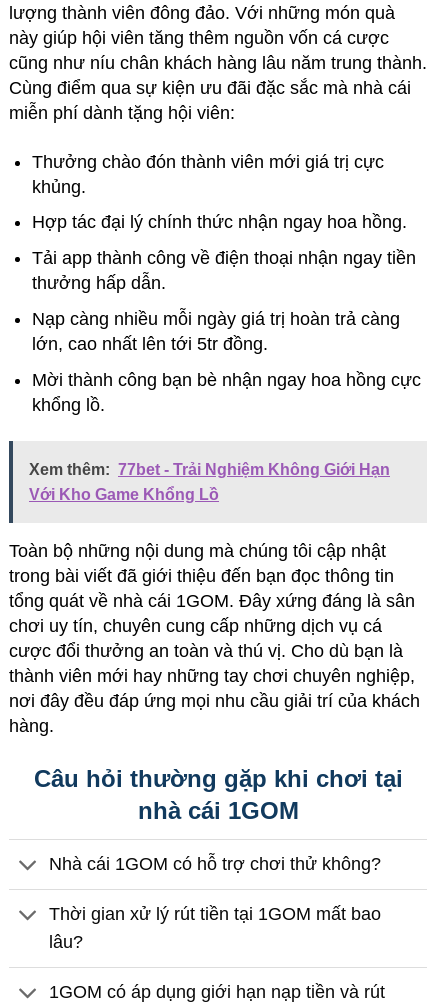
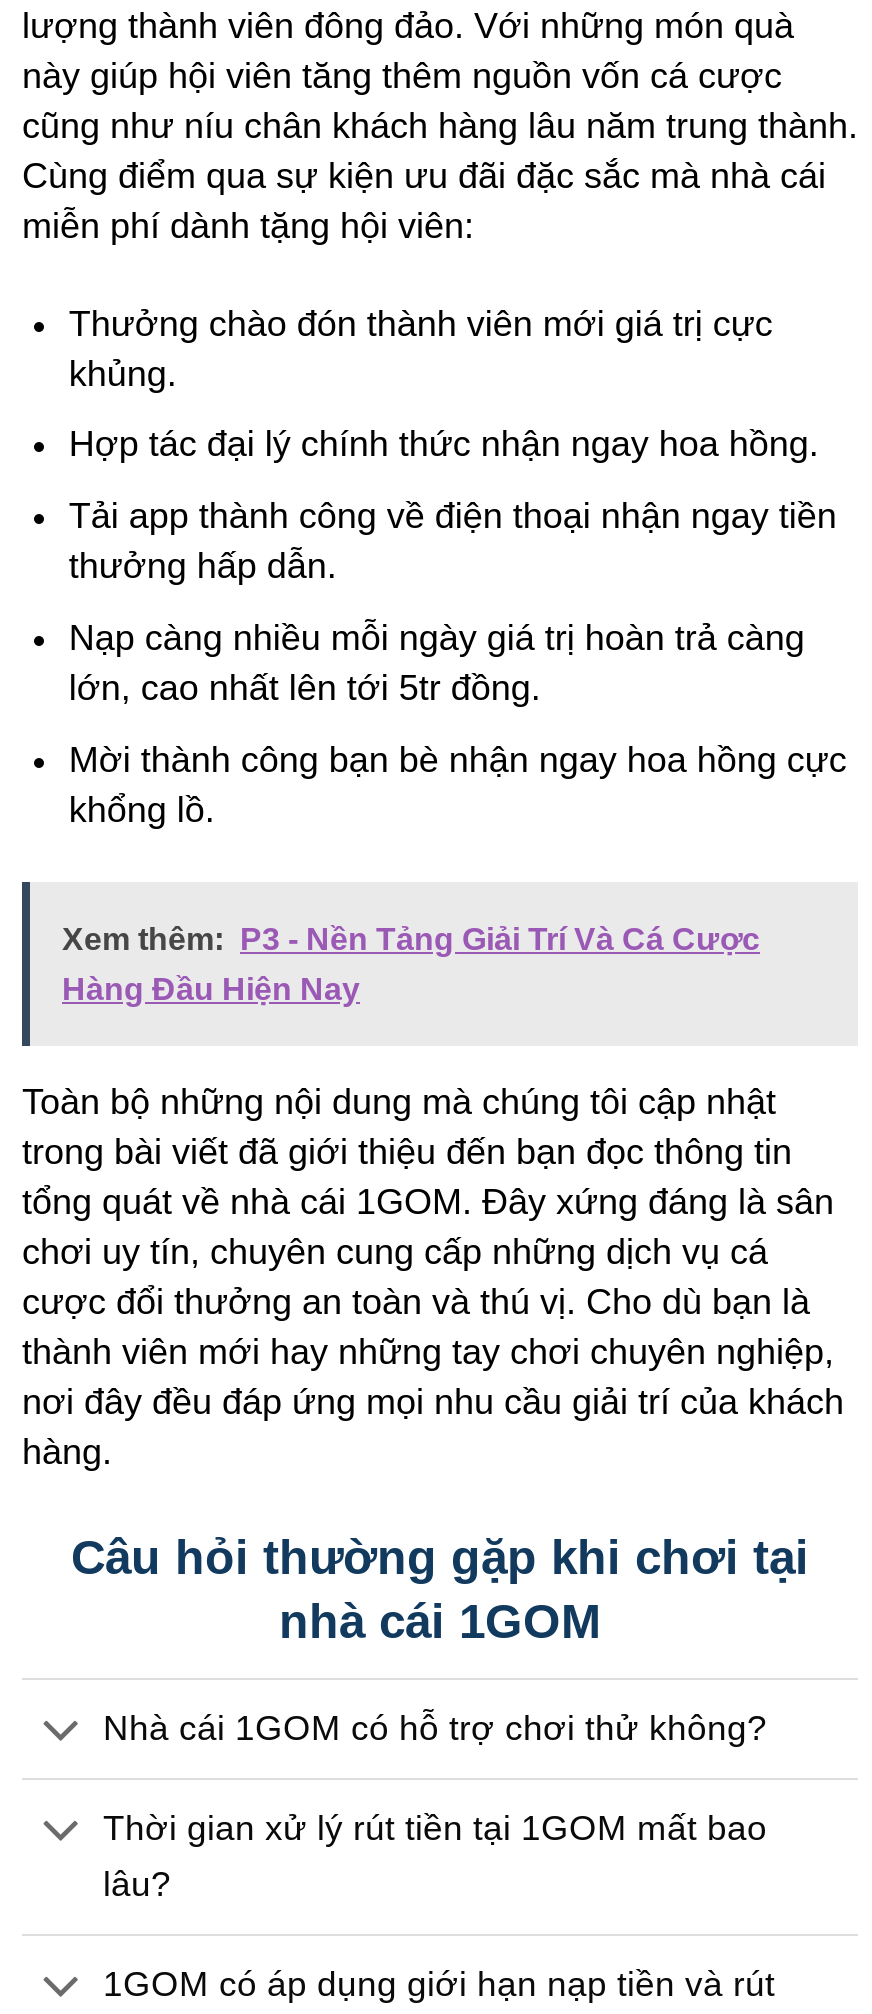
[29,461,390,478] Xem thêm: 77bet - Trải Nghiệm Không Giới Hạn -> [62,922,760,956] Xem thêm: P3 - Nền Tảng Giải Trí Và Cá Cược
[29,486,219,503] Với Kho Game Khổng Lồ -> [62,972,360,1006] Hàng Đầu Hiện Nay

